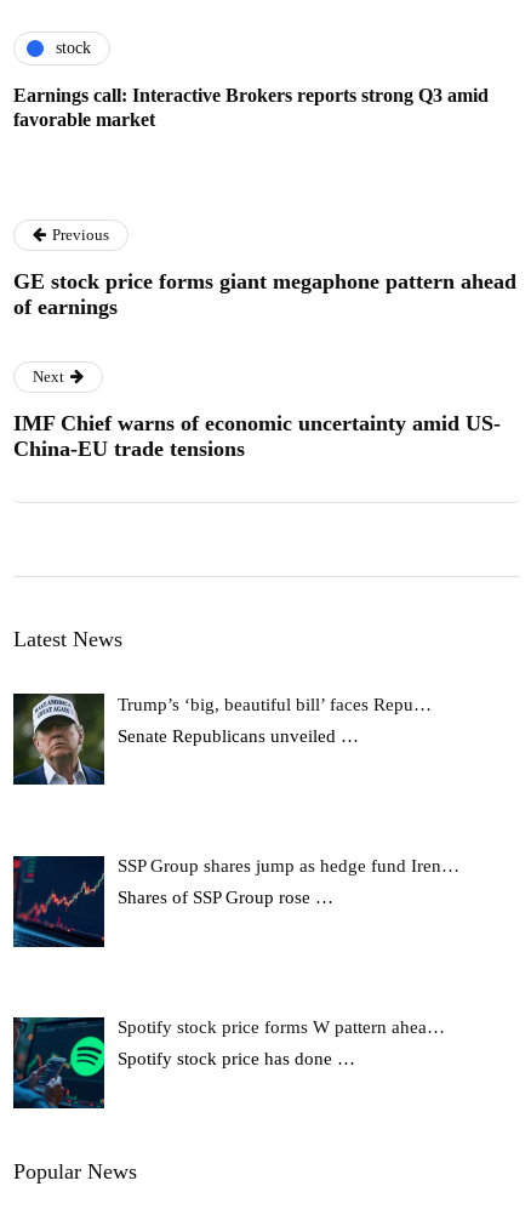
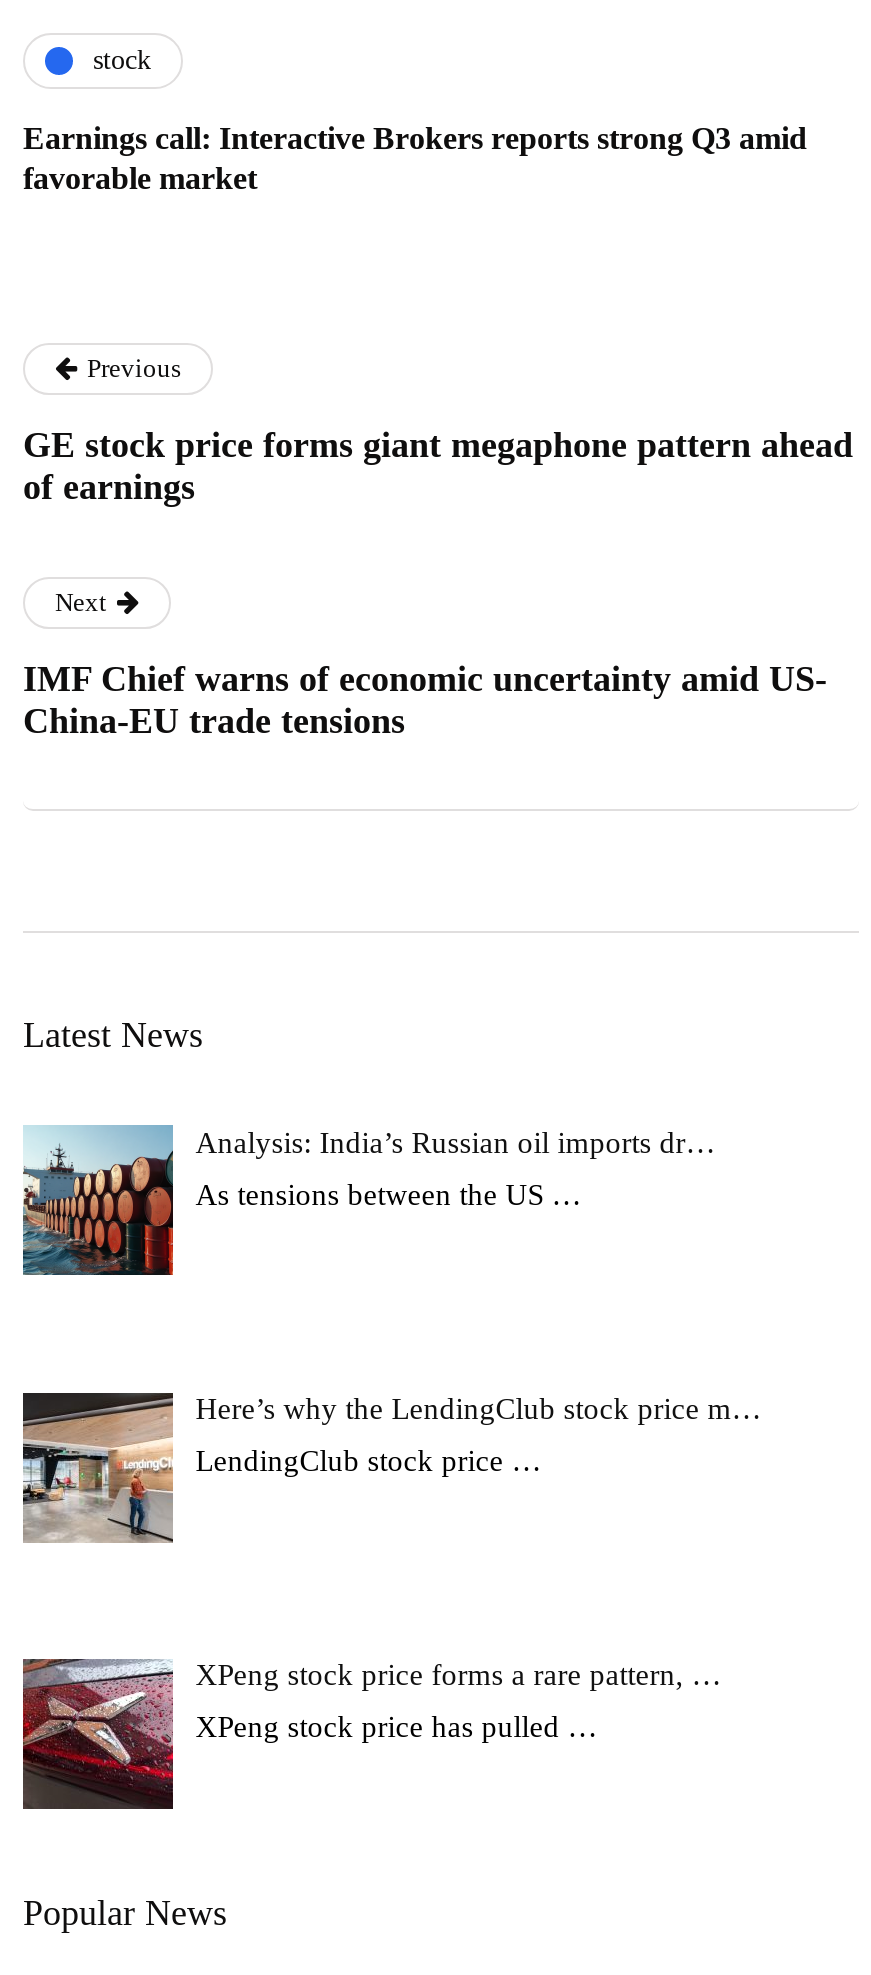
[12,692,432,786] [image] | Trump’s ‘big, beautiful bill’ faces Repu… -> [21,1123,715,1277] [image] | Analysis: India’s Russian oil imports dr…
[118,726,359,746] Senate Republicans unveiled … -> [195,1179,581,1211] As tensions between the US …
[12,856,460,948] [image] | SSP Group shares jump as hedge fund Iren… -> [21,1393,761,1543] [image] | Here’s why the LendingClub stock price m…
[118,888,334,907] Shares of SSP Group rose … -> [195,1445,541,1477] LendingClub stock price …
[12,1016,445,1110] [image] | Spotify stock price forms W pattern ahea… -> [21,1657,721,1811] [image] | XPeng stock price forms a rare pattern, …
[118,1049,355,1069] Spotify stock price has done … -> [195,1712,597,1744] XPeng stock price has pulled …

